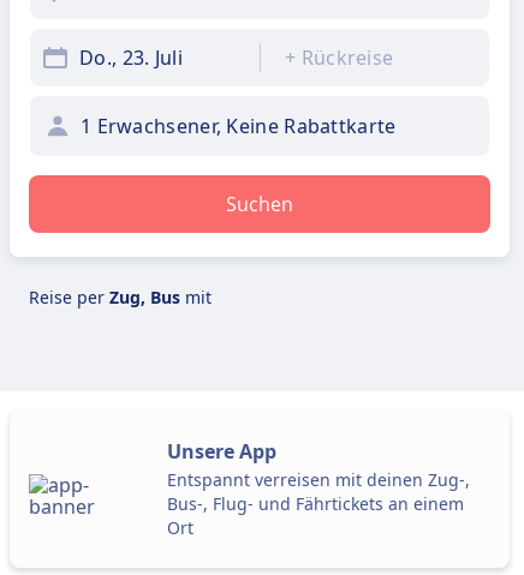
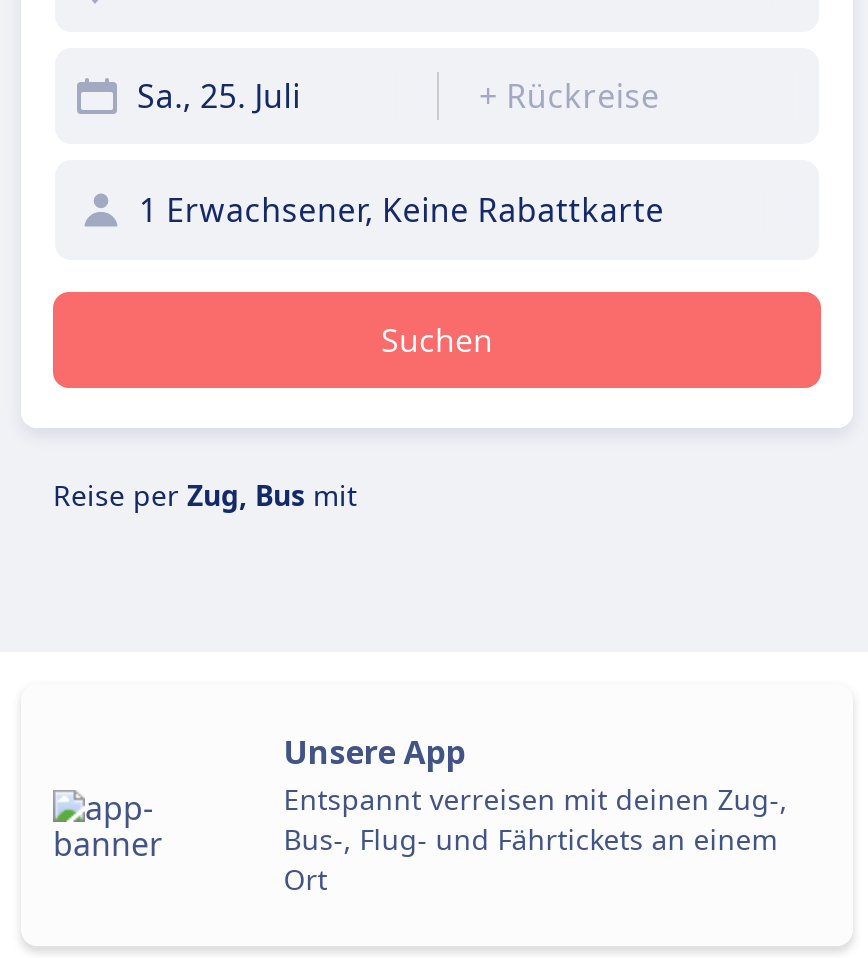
[79,44,183,71] Do., 23. Juli -> [137,74,301,118] Sa., 25. Juli

